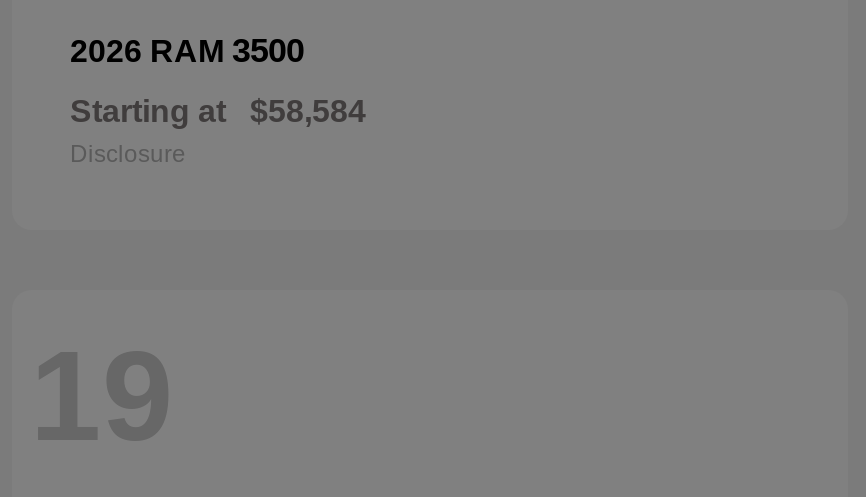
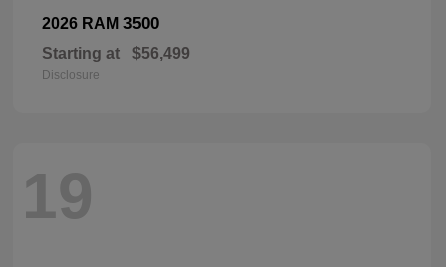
[70,94,366,128] Starting at $58,584 -> [42,45,190,62] Starting at $56,499

